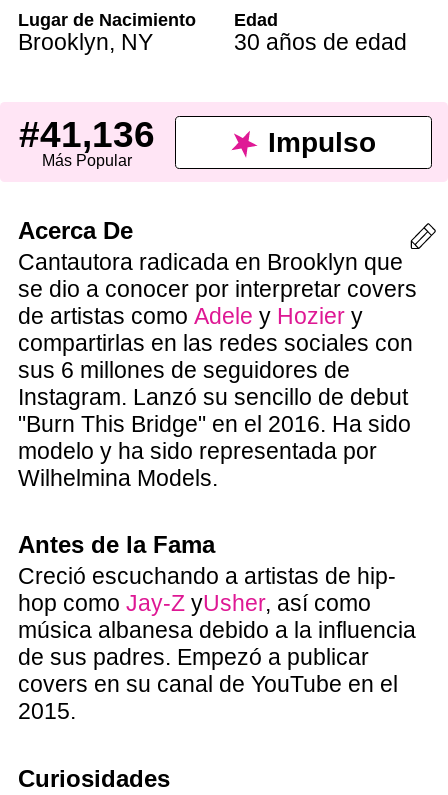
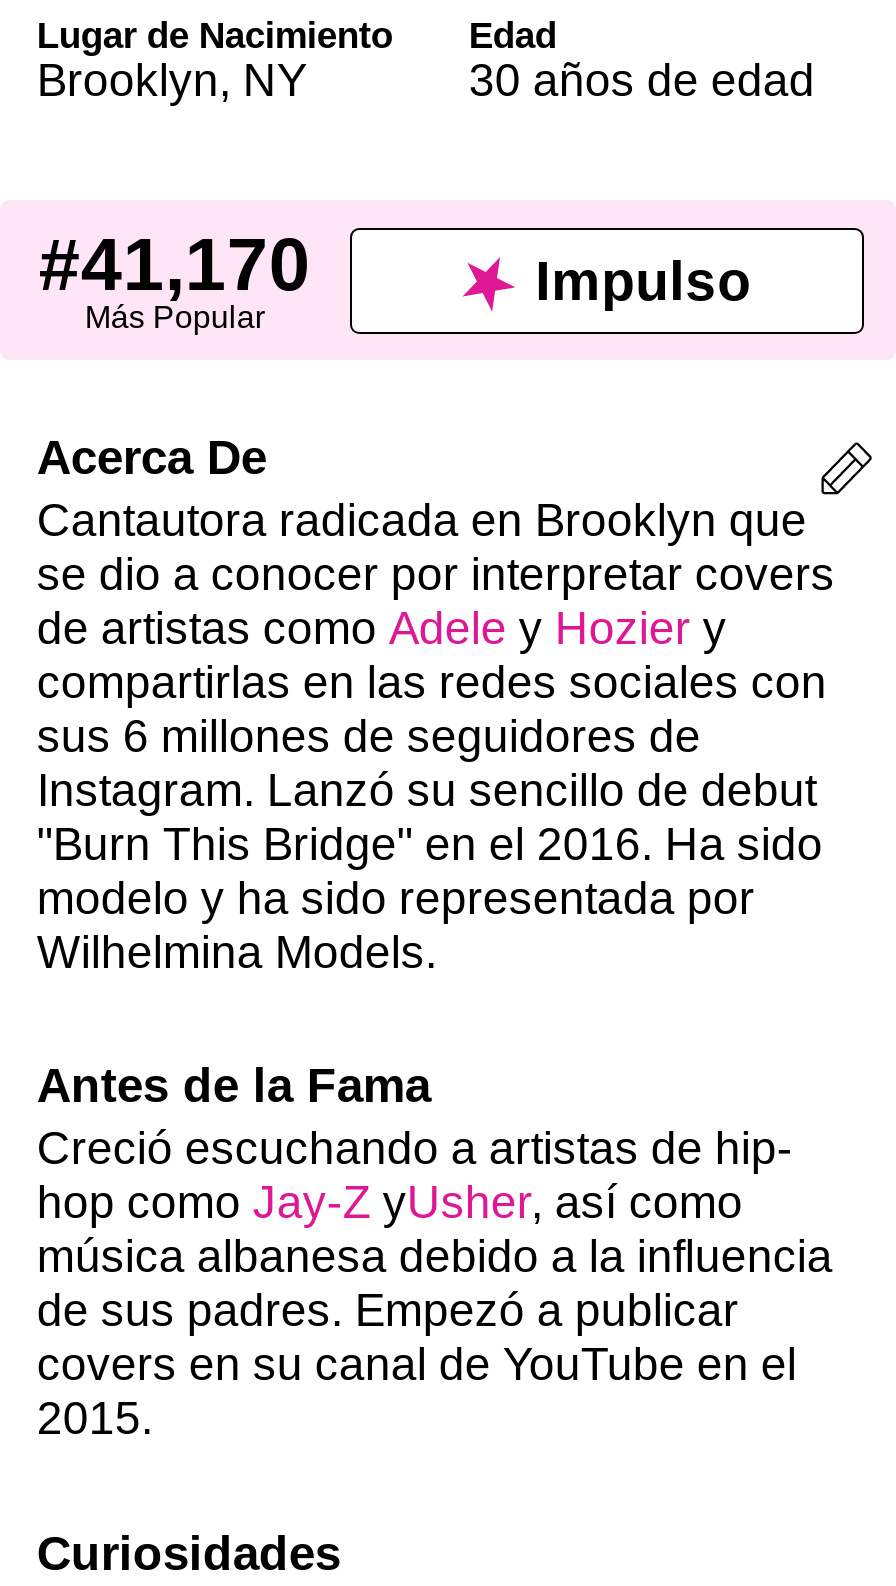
[19,113,155,154] #41,136 -> [39,223,311,305] #41,170

